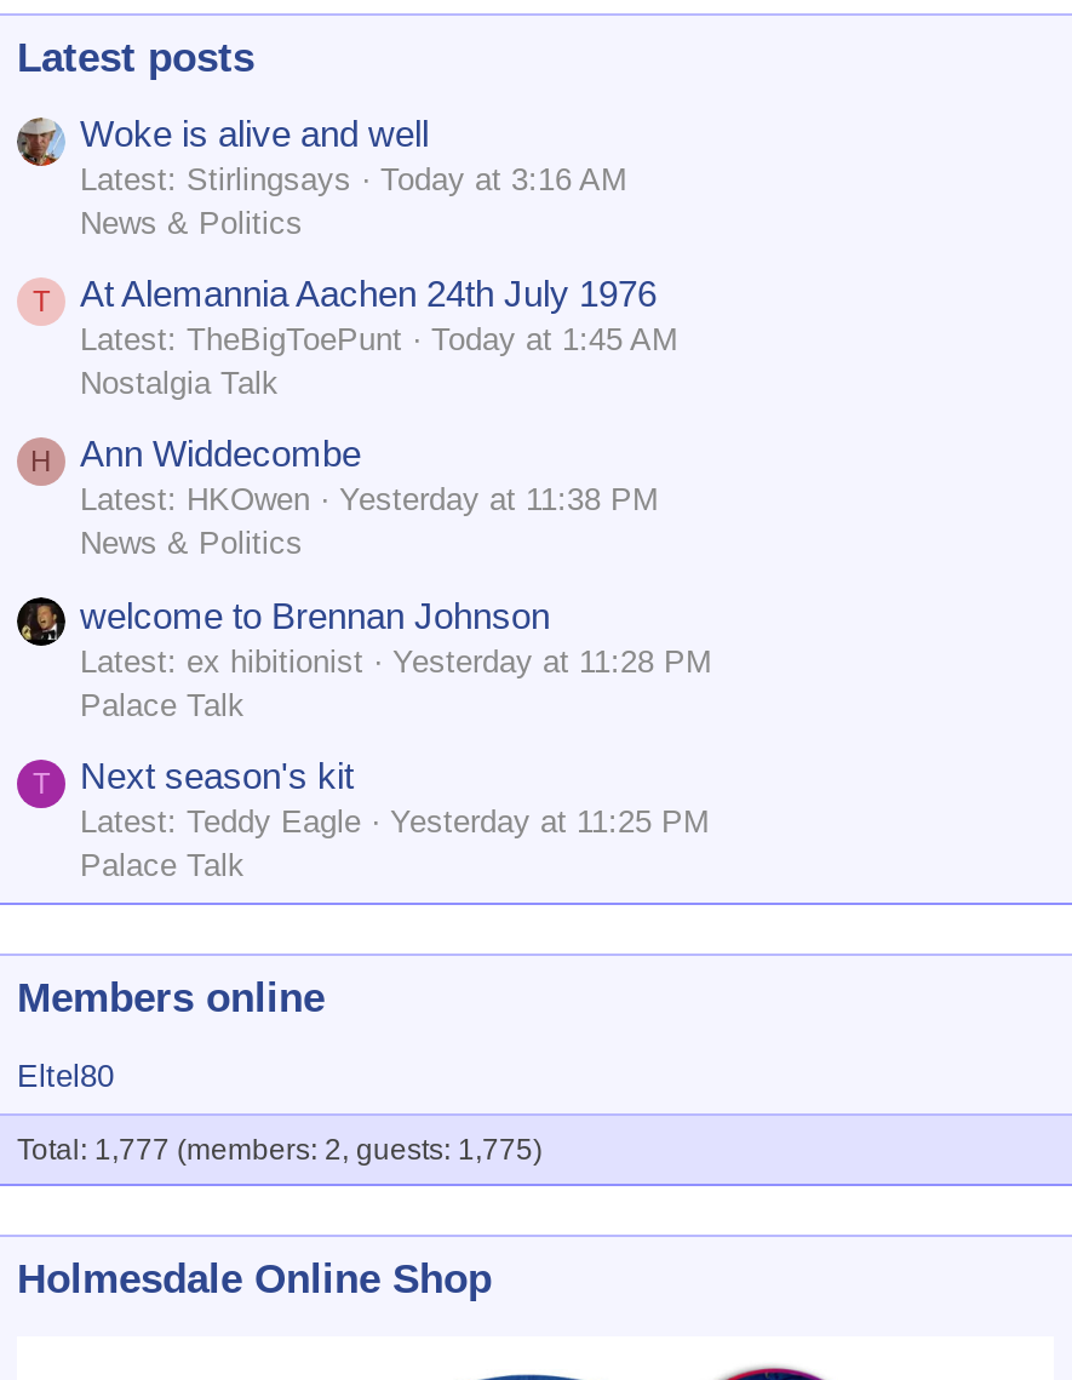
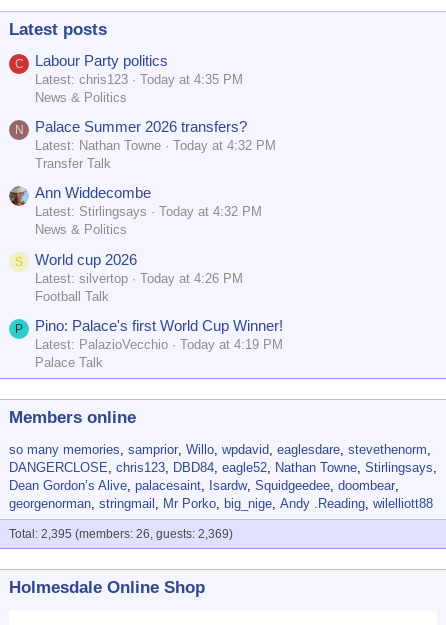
[80,112,627,197] Woke is alive and well | Today at 3:16 AM -> [14,52,243,87] C | Labour Party politics | Latest: chris123 | Today at 4:35 PM
moved [80,161,351,197] -> [35,204,147,219]: Latest: Stirlingsays
[30,273,678,479] T | At Alemannia Aachen 24th July 1976 | Latest: TheBigToePunt | Today at 1:45 AM | Nostalgia Talk | H -> [14,118,276,171] N | Palace Summer 2026 transfers? | Latest: Nathan Towne | Today at 4:32 PM | Transfer Talk
[80,482,310,519] Latest: HKOwen -> none
[339,482,659,519] Yesterday at 11:38 PM -> [159,204,262,219] Today at 4:32 PM
[80,594,712,723] welcome to Brennan Johnson | Latest: ex hibitionist | Yesterday at 11:28 PM | Palace Talk -> [15,251,243,304] S | World cup 2026 | Latest: silvertop | Today at 4:26 PM | Football Talk
[33,755,710,840] T | Next season's kit | Latest: Teddy Eagle | Yesterday at 11:25 PM -> [15,317,283,352] P | Pino: Palace's first World Cup Winner! | Latest: PalazioVecchio | Today at 4:19 PM
[17,1058,114,1094] Eltel80 -> [9,442,433,511] so many memories samprior Willo wpdavid eaglesdare stevethenorm | DANGERCLOSE chris123 DBD84 eagle52 Nathan Towne Stirlingsays | Dean Gordon’s Alive palacesaint Isardw Squidgeedee doombear | georgenorman stringmail Mr Porko big_nige Andy .Reading wilelliott88
[17,1133,543,1167] Total: 1,777 (members: 2, guests: 1,775) -> [9,527,233,541] Total: 2,395 (members: 26, guests: 2,369)

